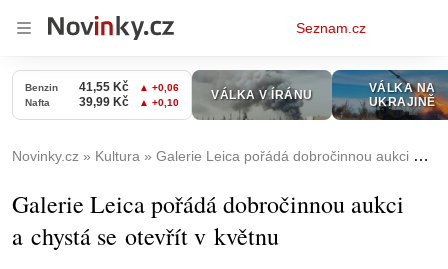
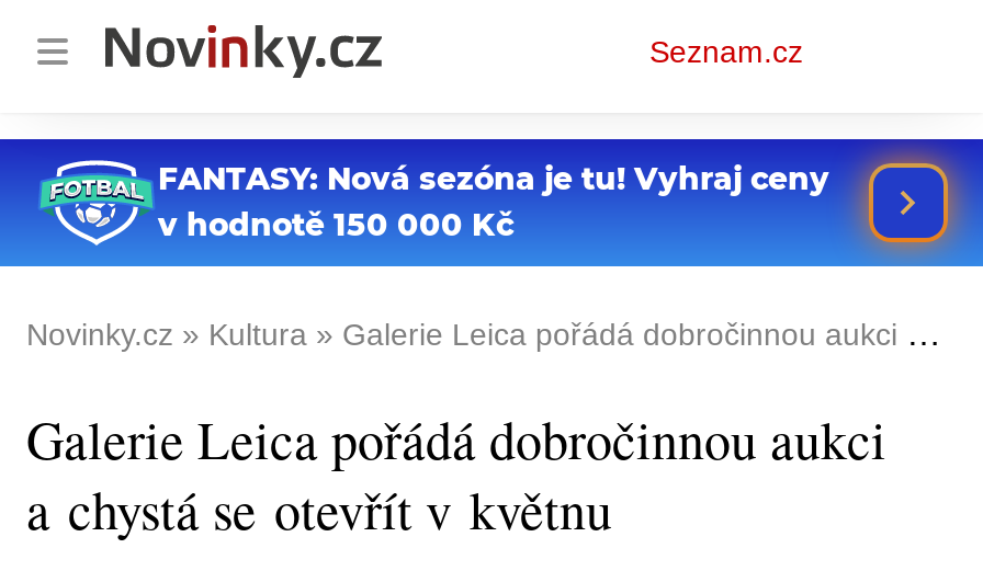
[3,68,445,125] [image] -> [7,137,976,269] [image]

